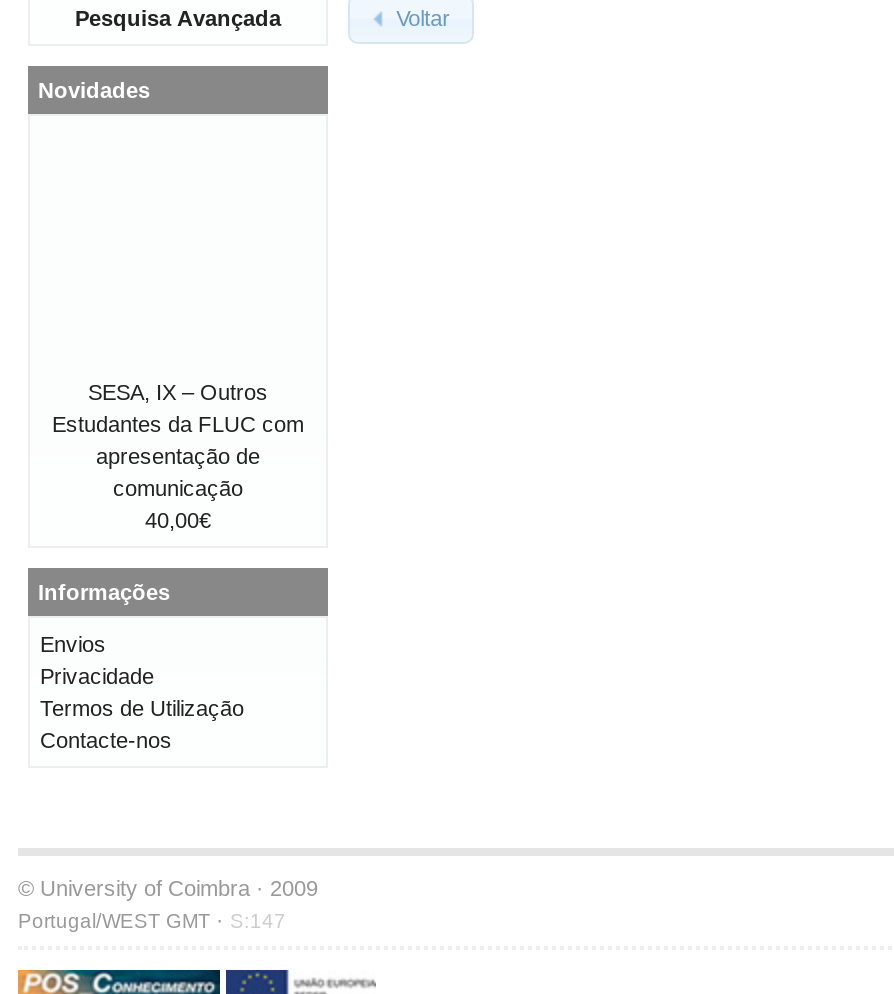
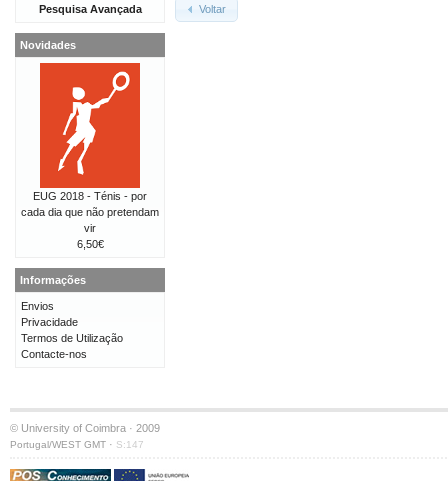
none -> [39,62,141,167] [image]
[52,380,304,532] SESA, IX – Outros | Estudantes da FLUC com | apresentação de | comunicação | 40,00€ -> [21,190,159,250] EUG 2018 - Ténis - por | cada dia que não pretendam | vir | 6,50€

